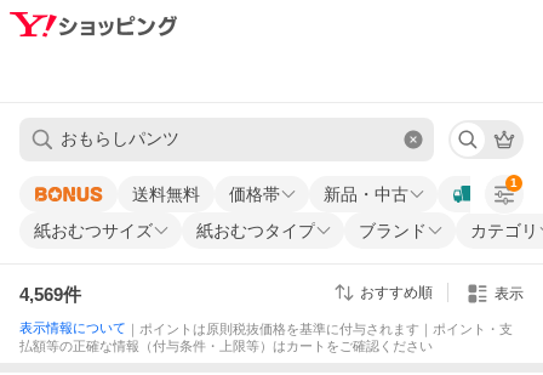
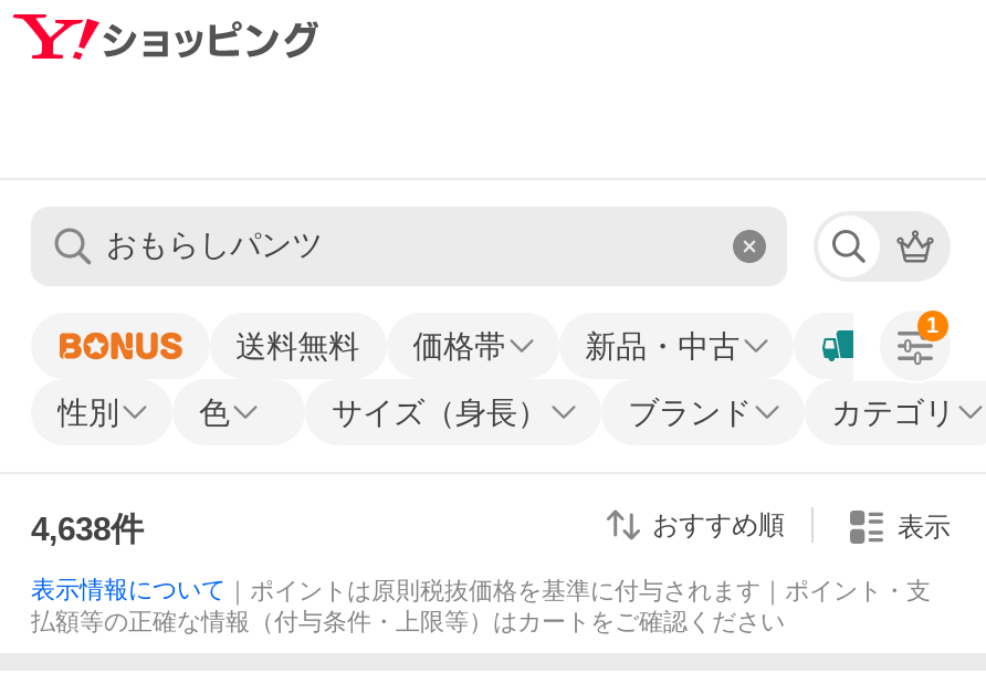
[34,221,315,240] 紙おむつサイズ | 紙おむつタイプ -> [57,395,548,430] 性別 | 色 | サイズ（身長）
[19,283,81,304] 4,569件 -> [31,508,144,546] 4,638件

